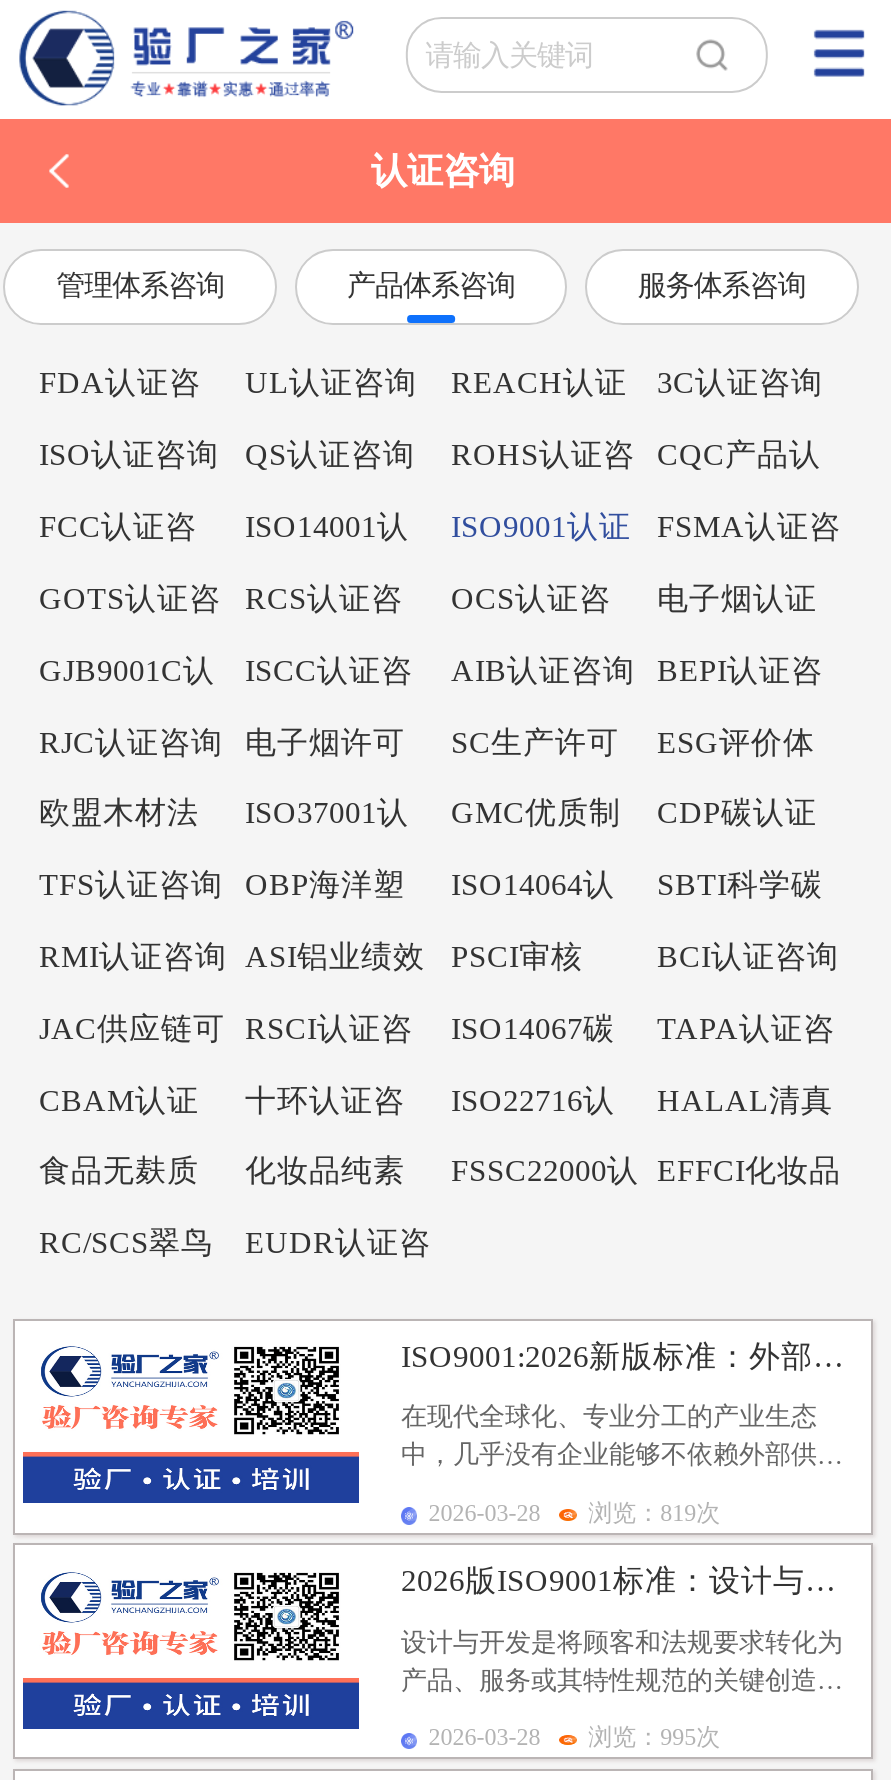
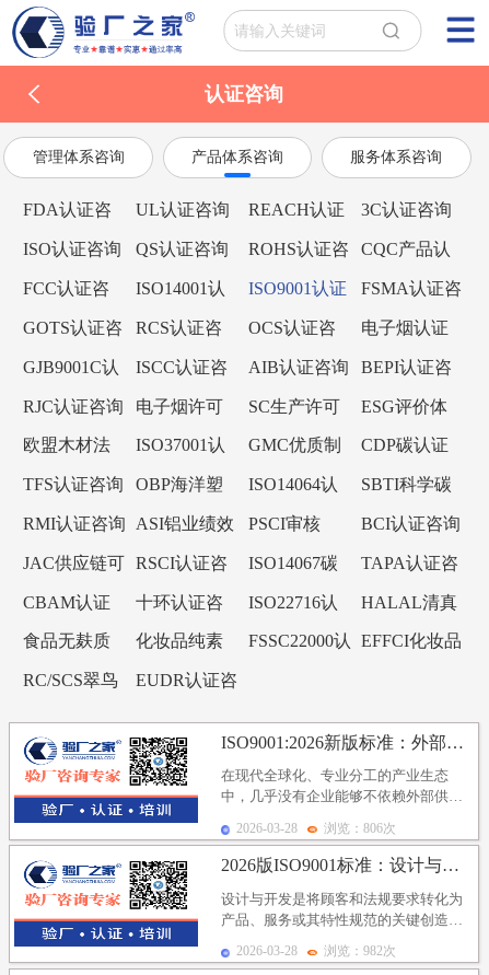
[429,1499,720,1527] 2026-03-28 浏览：819次 -> [236,820,396,836] 2026-03-28 浏览：806次
[429,1723,720,1751] 2026-03-28 浏览：995次 -> [236,943,396,959] 2026-03-28 浏览：982次

